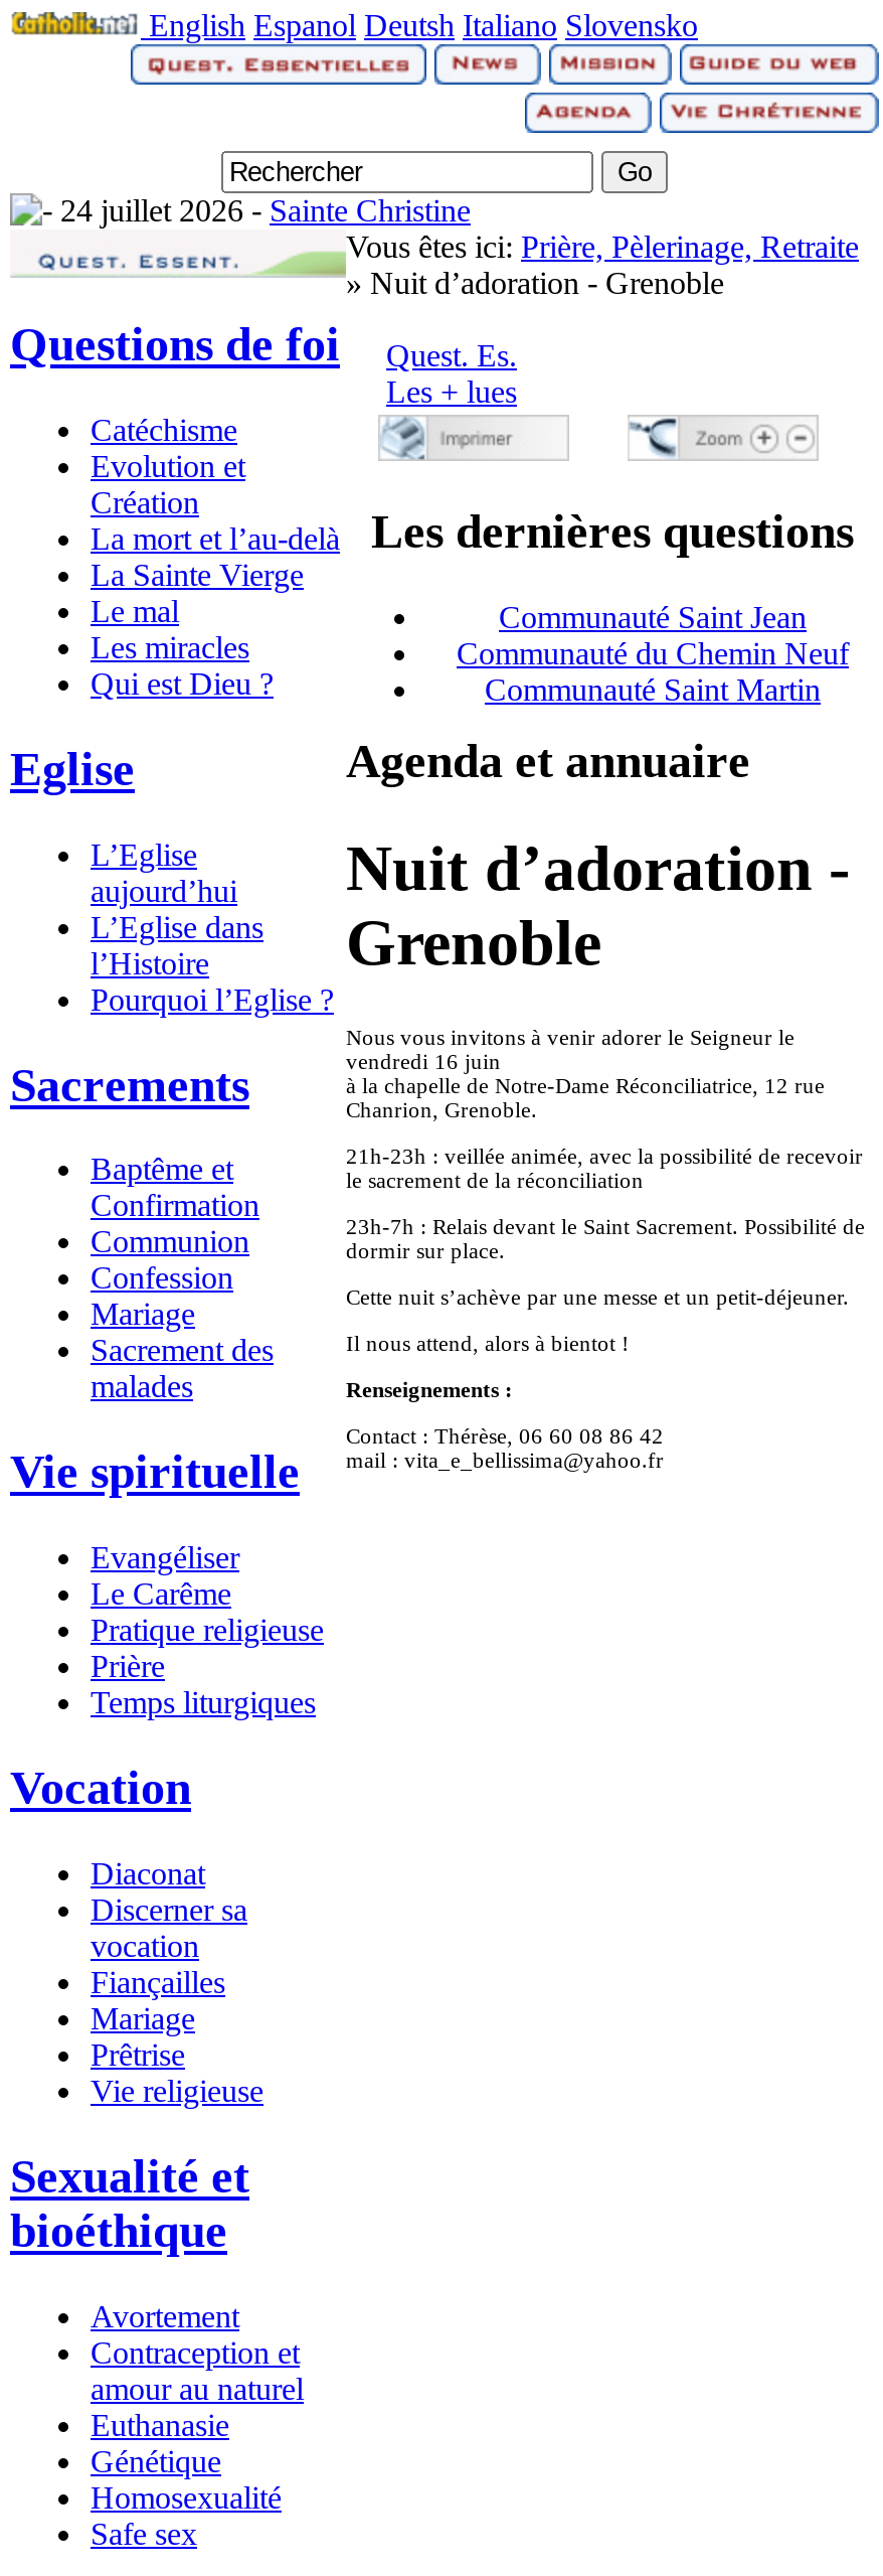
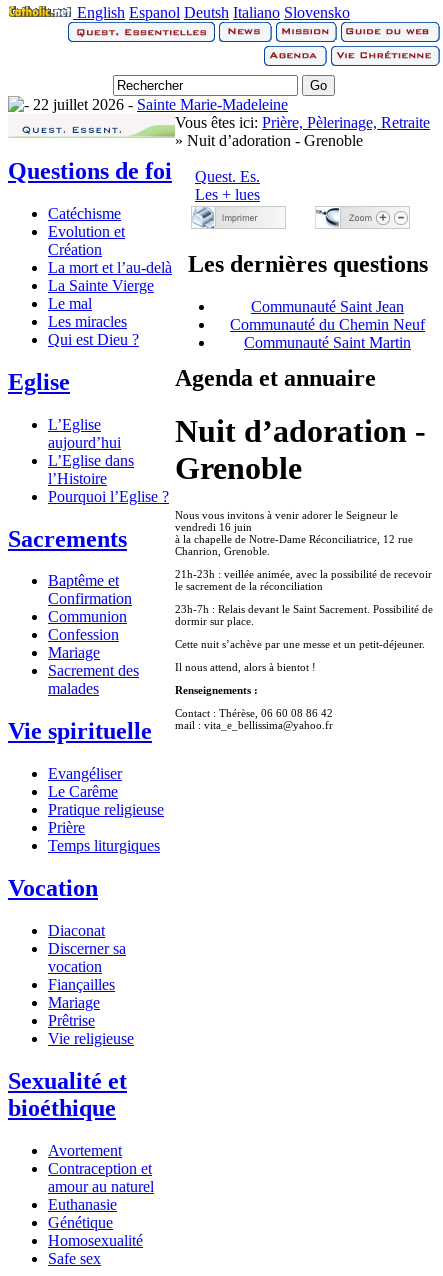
[52,193,471,228] 24 juillet 2026 -Sainte Christine -> [29,96,288,113] 22 juillet 2026 -Sainte Marie-Madeleine

